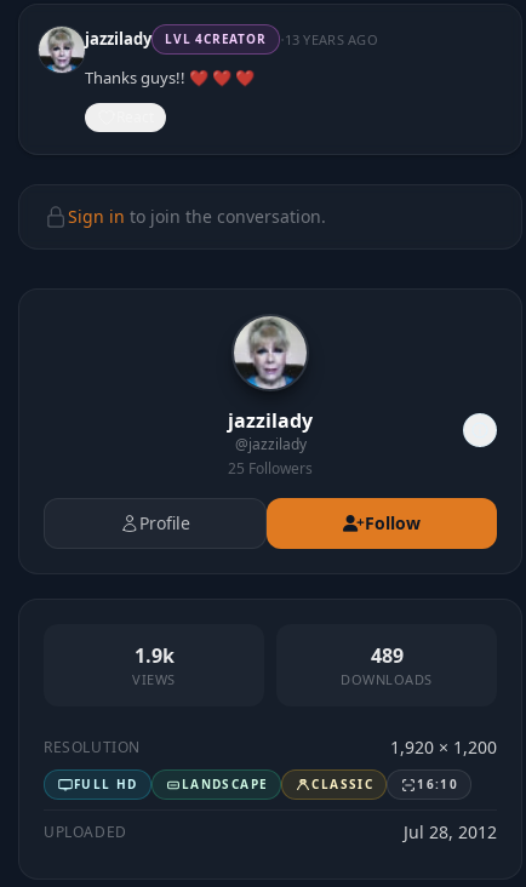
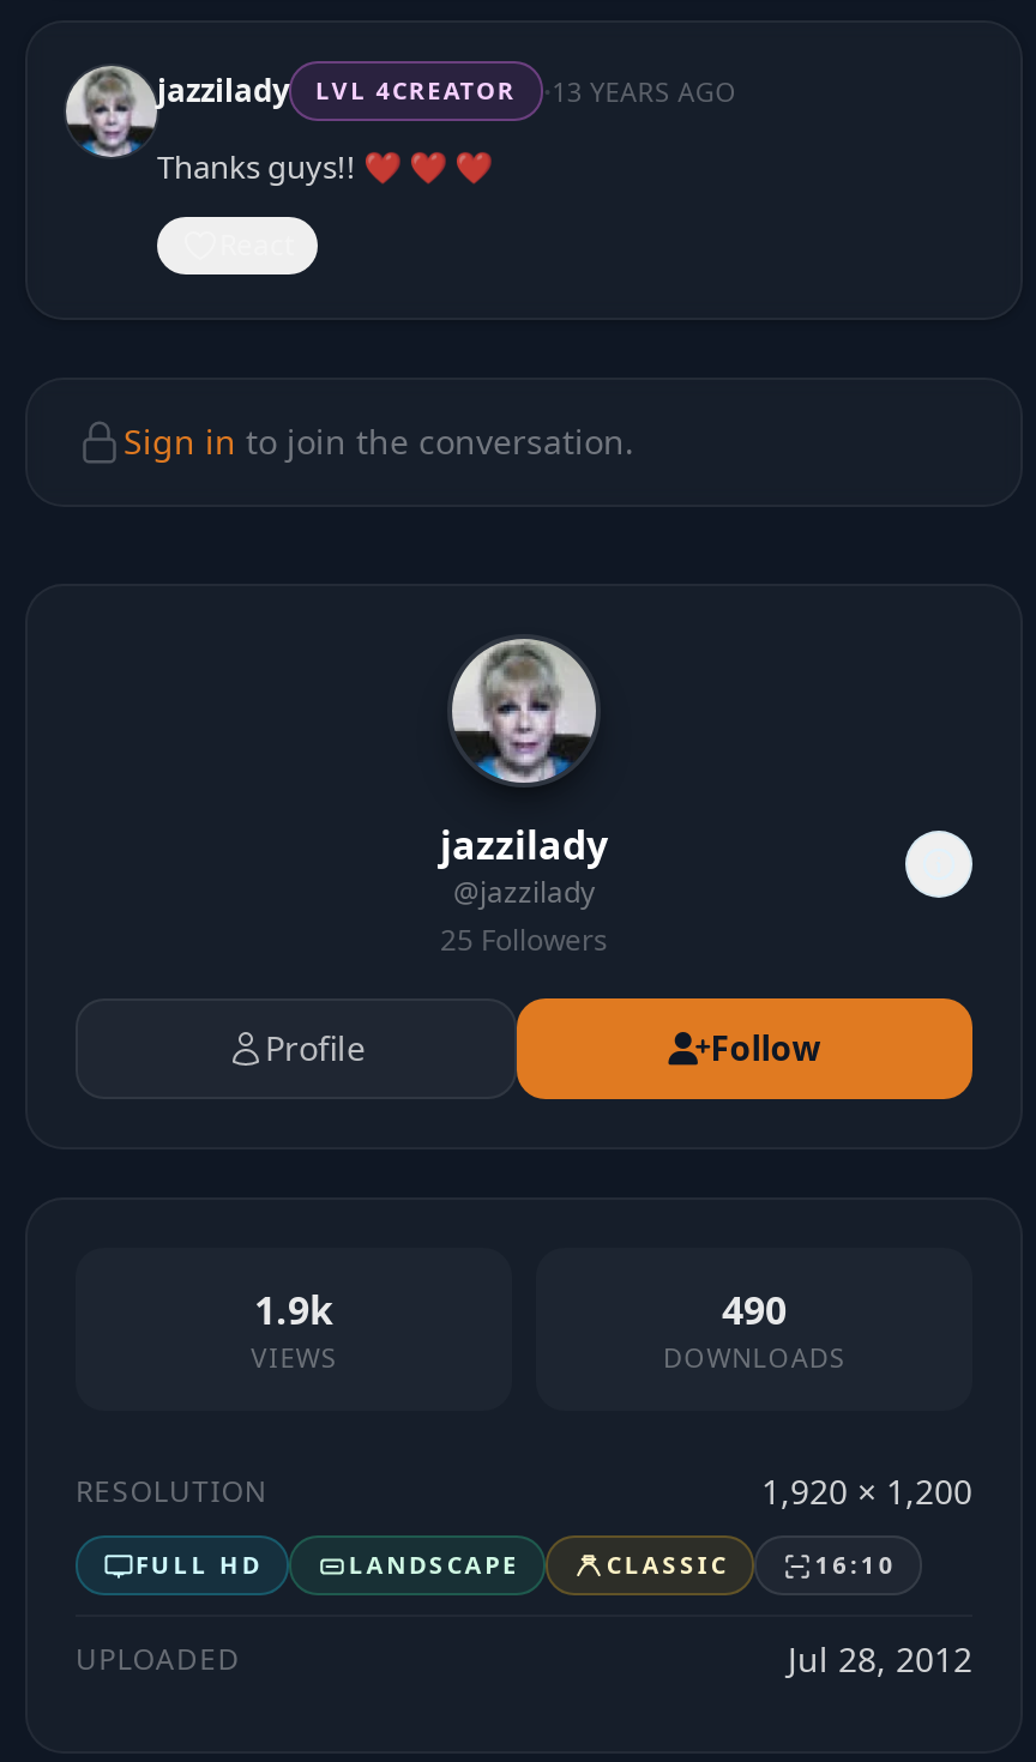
[370,642,403,669] 489 -> [722,1284,787,1336] 490

